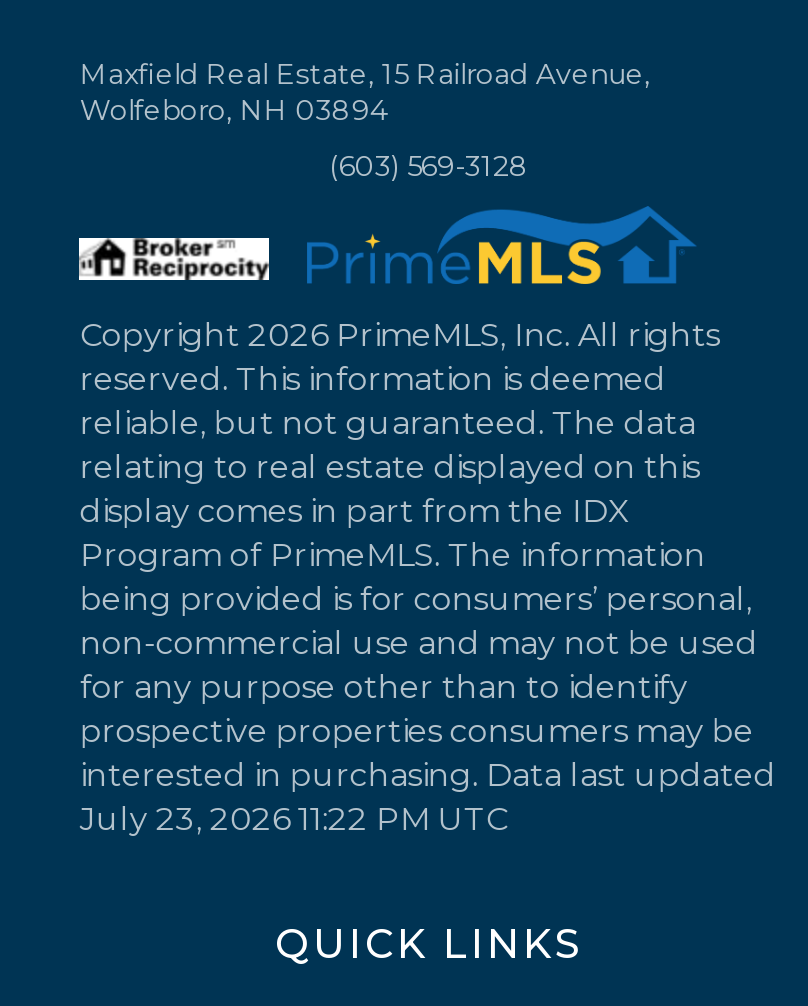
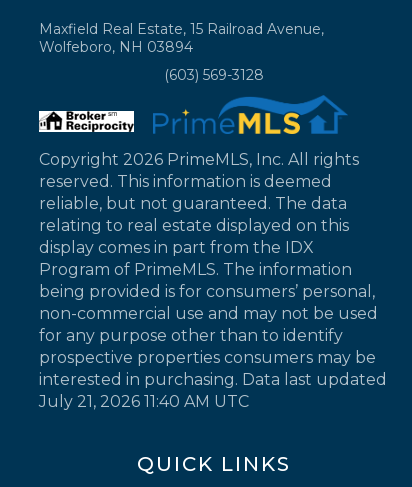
[80,801,508,839] July 23, 2026 11:22 PM UTC -> [39,392,249,411] July 21, 2026 11:40 AM UTC

